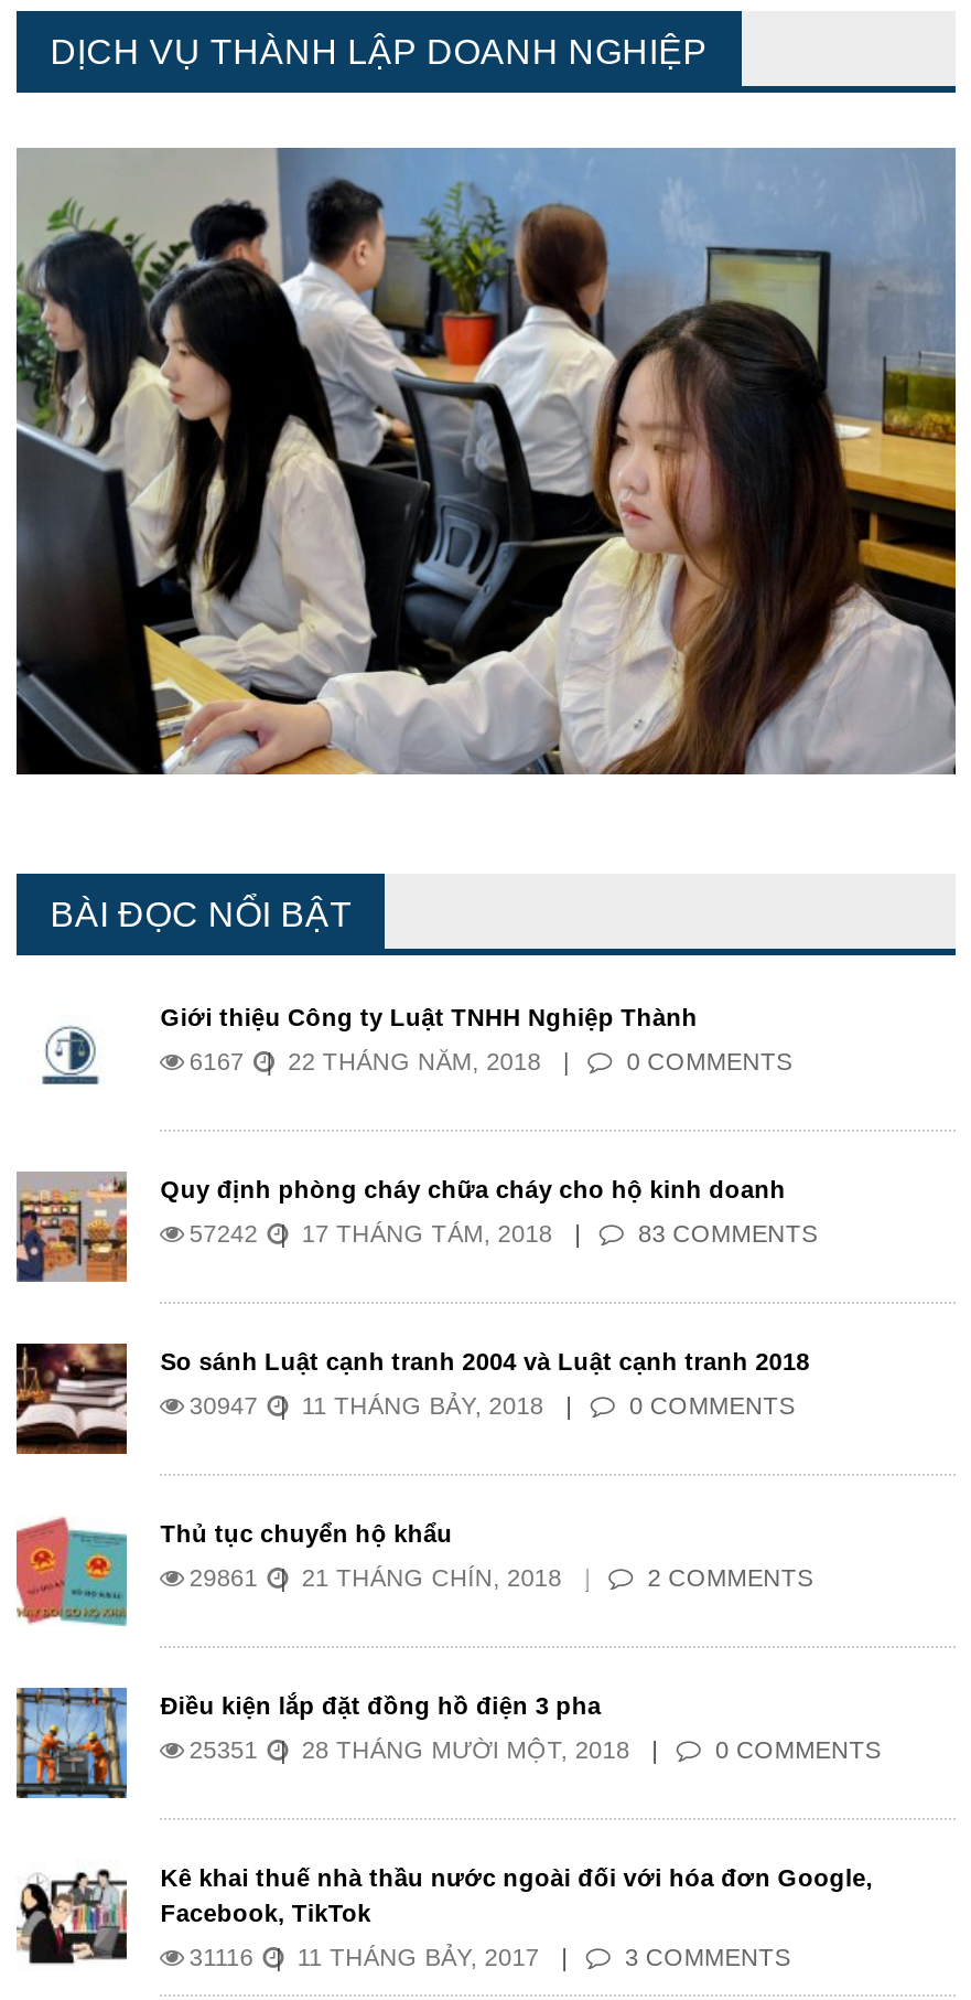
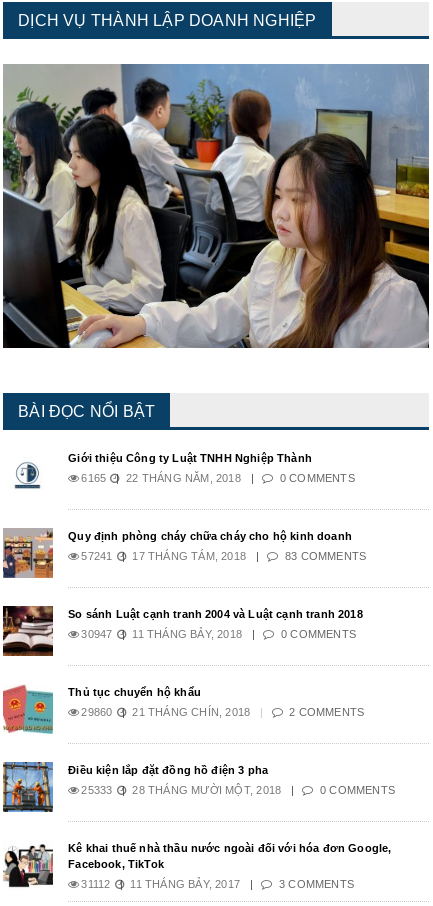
[189,1048,541,1075] 6167 22 THÁNG NĂM, 2018 -> [81,472,241,484] 6165 22 THÁNG NĂM, 2018
[189,1220,552,1247] 57242 17 THÁNG TÁM, 2018 -> [81,550,246,562] 57241 17 THÁNG TÁM, 2018
[189,1564,562,1591] 29861 21 THÁNG CHÍN, 2018 -> [81,706,250,718] 29860 21 THÁNG CHÍN, 2018
[189,1737,630,1763] 25351 28 THÁNG MƯỜI MỘT, 2018 -> [81,784,281,796] 25333 28 THÁNG MƯỜI MỘT, 2018
[189,1944,539,1970] 31116 11 THÁNG BẢY, 2017 -> [81,878,240,890] 31112 11 THÁNG BẢY, 2017

